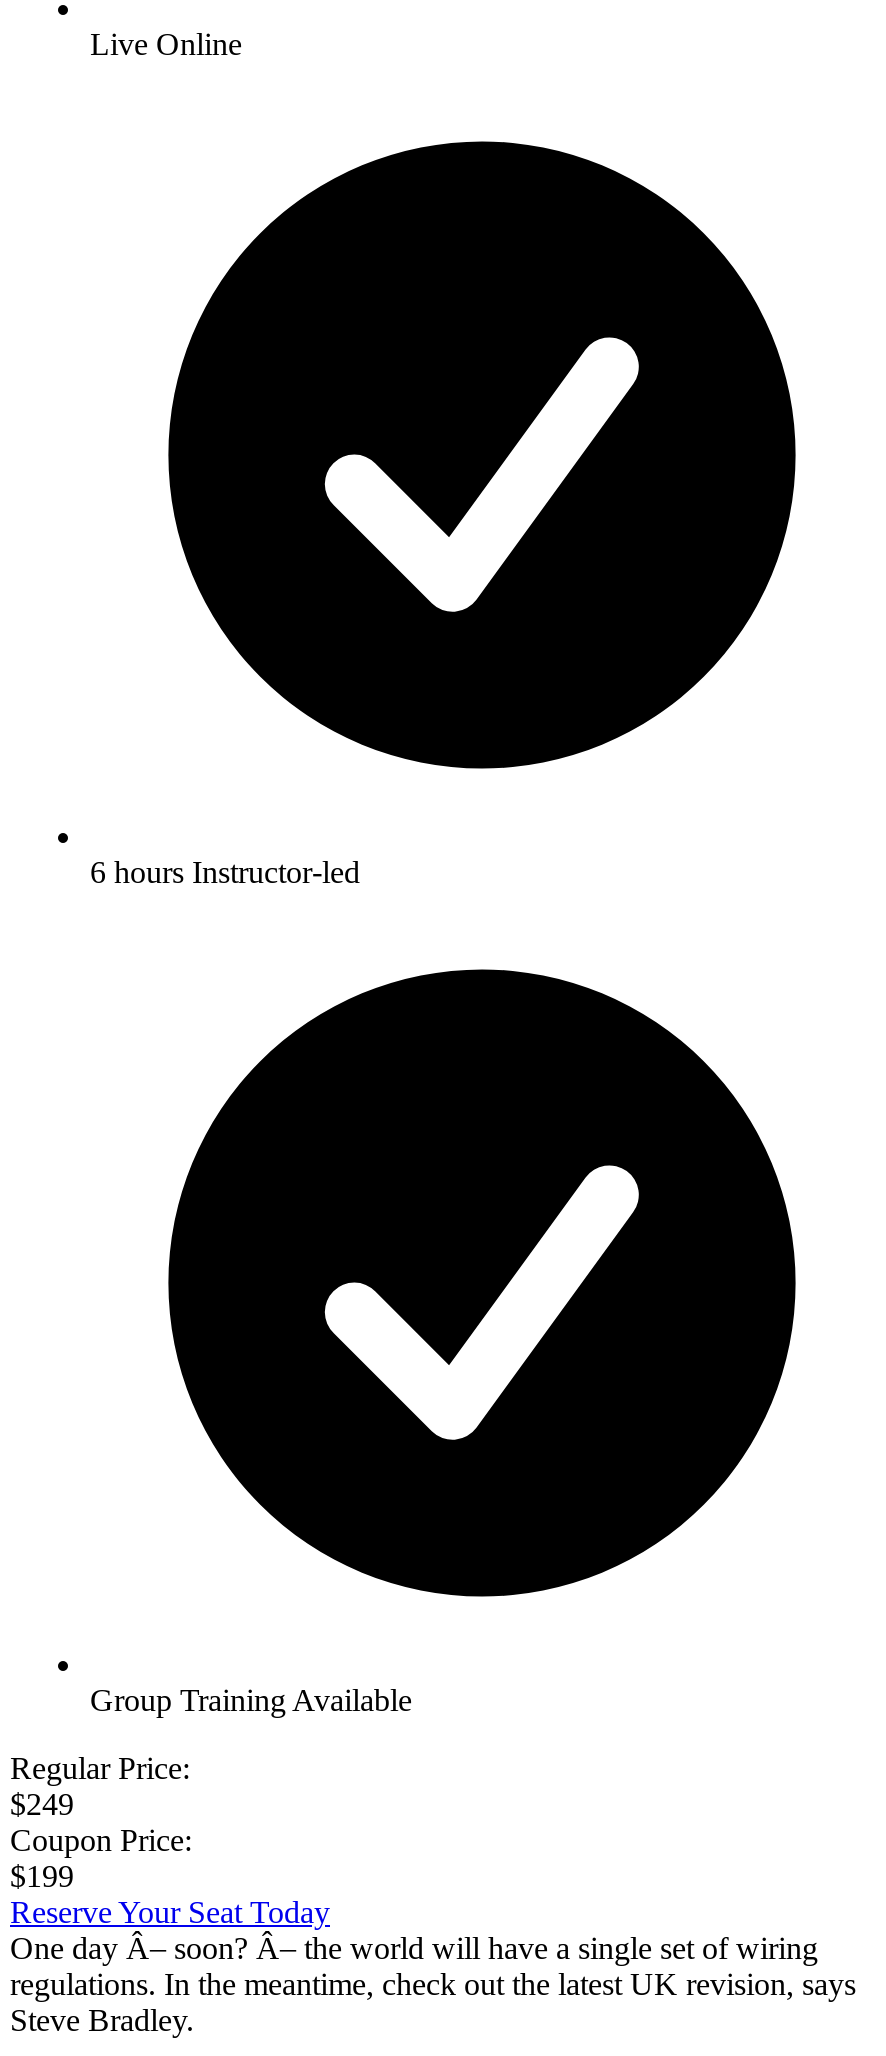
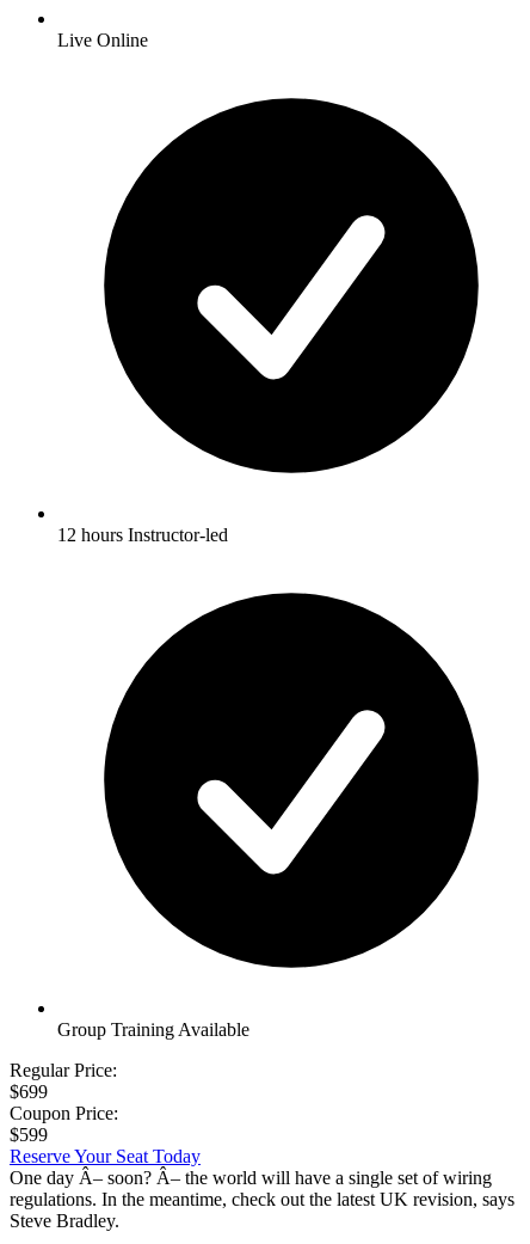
[90,855,360,889] 6 hours Instructor-led -> [57,524,228,545] 12 hours Instructor-led
[10,1787,74,1821] $249 -> [10,1081,48,1102] $699
[10,1859,74,1893] $199 -> [10,1124,48,1145] $599

